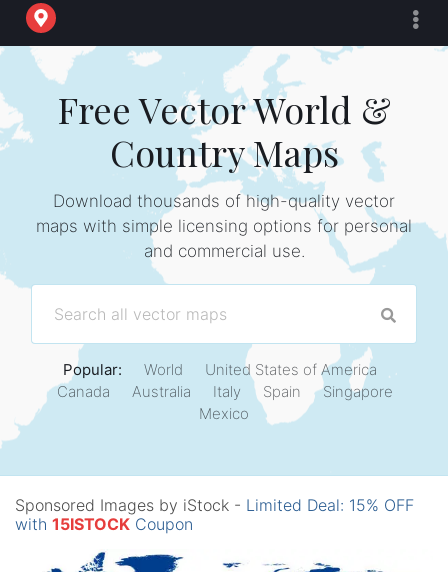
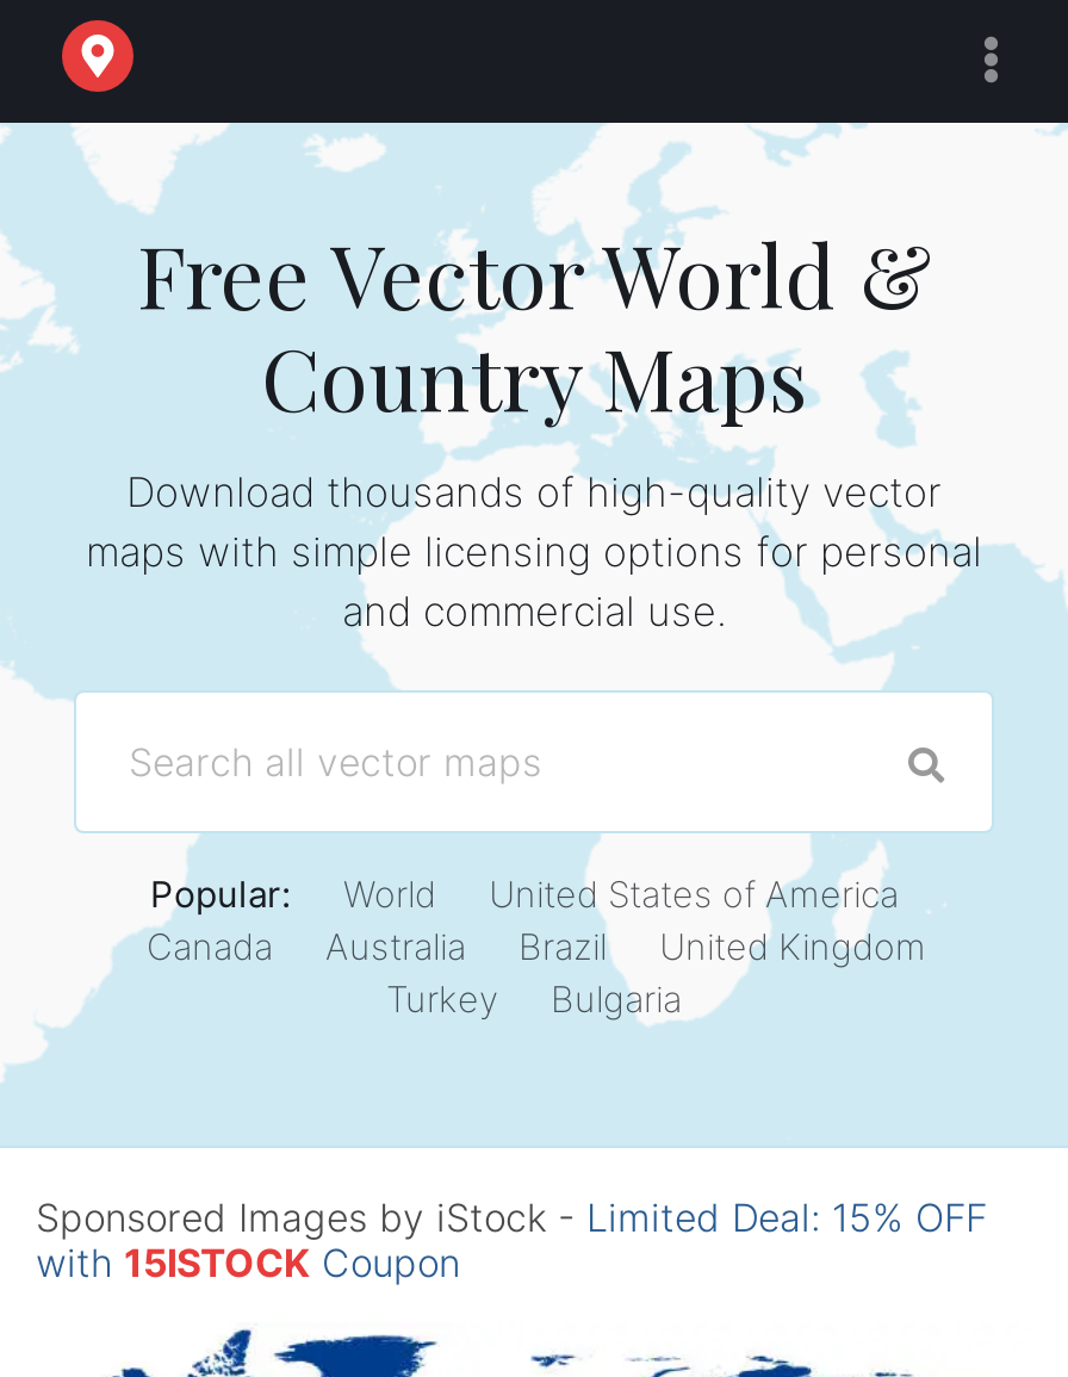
[199,382,393,423] Italy | Spain | Singapore | Mexico -> [386,924,926,1022] Brazil | United Kingdom | Turkey | Bulgaria

